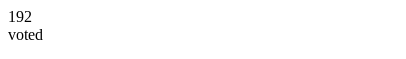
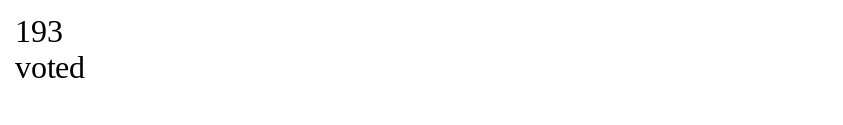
[8,8,32,25] 192 -> [15,14,63,48] 193

